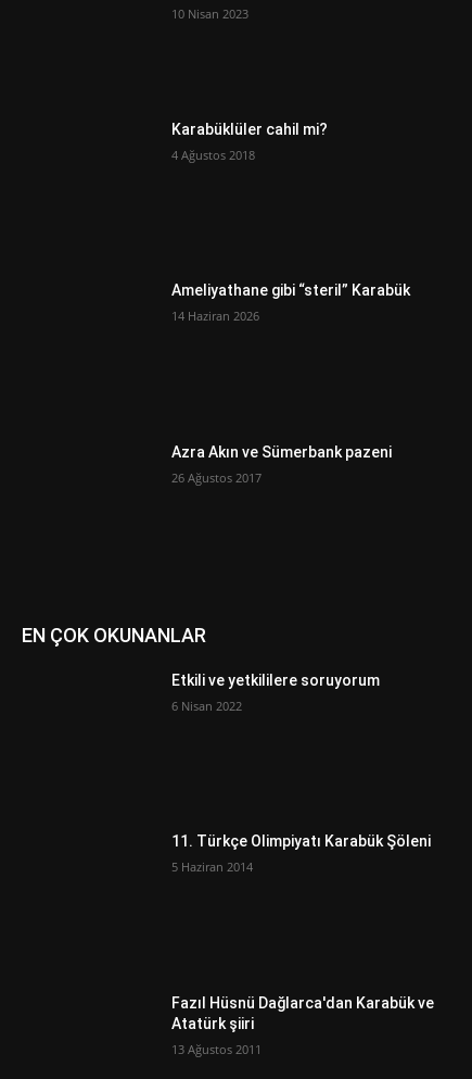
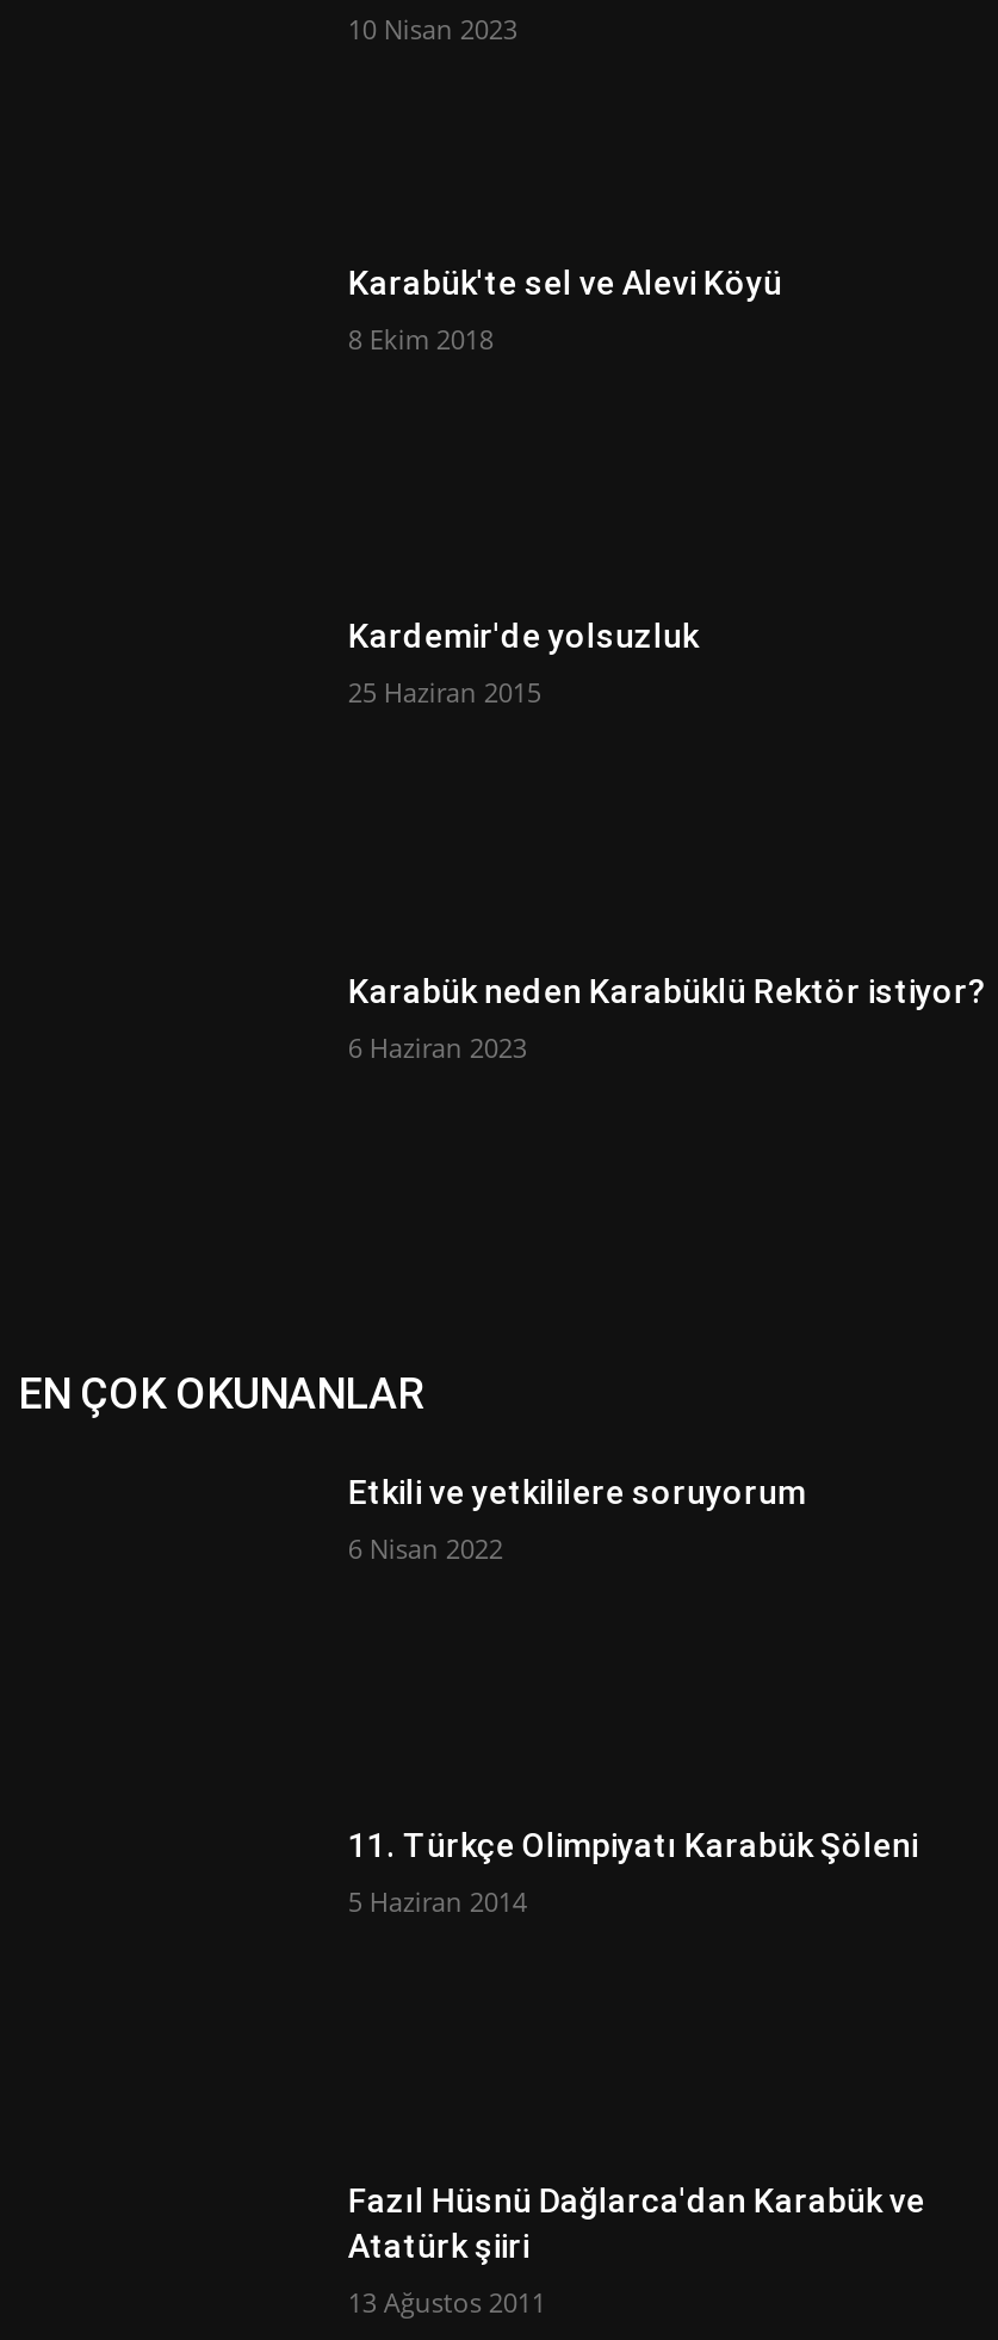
[172,120,328,138] Karabüklüler cahil mi? -> [348,263,782,301] Karabük'te sel ve Alevi Köyü
[172,146,255,163] 4 Ağustos 2018 -> [348,320,493,356] 8 Ekim 2018
[172,282,411,299] Ameliyathane gibi “steril” Karabük -> [348,617,698,655] Kardemir'de yolsuzluk
[172,308,260,324] 14 Haziran 2026 -> [348,674,541,710] 25 Haziran 2015
[172,443,392,460] Azra Akın ve Sümerbank pazeni -> [348,971,987,1009] Karabük neden Karabüklü Rektör istiyor?
[172,469,262,485] 26 Ağustos 2017 -> [348,1028,527,1064] 6 Haziran 2023

